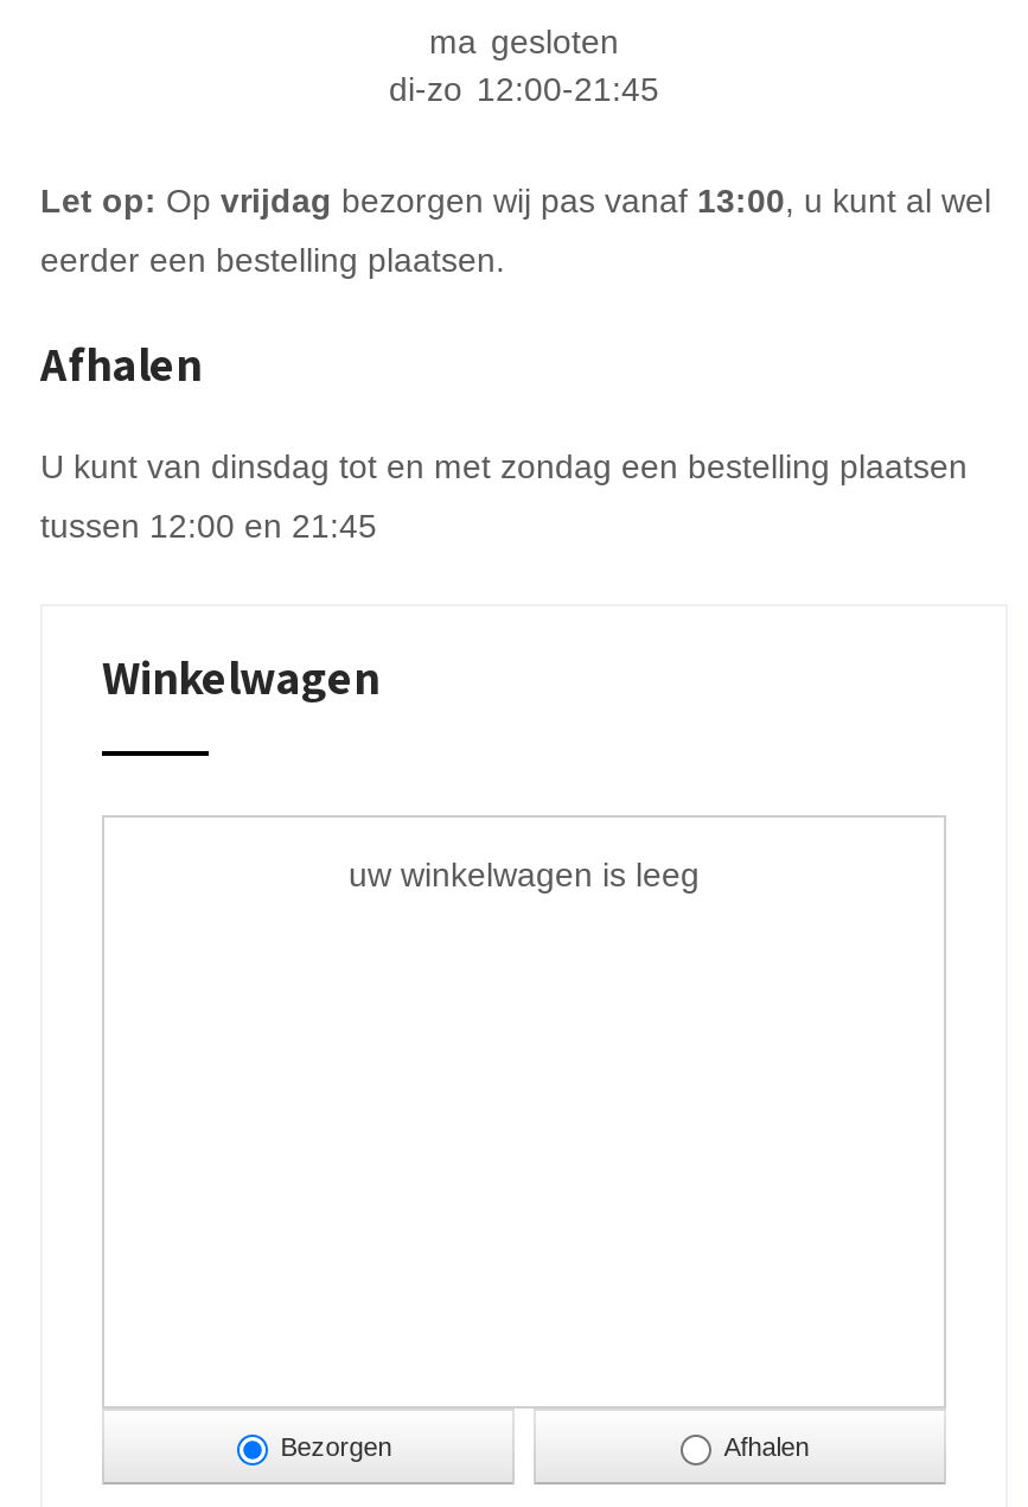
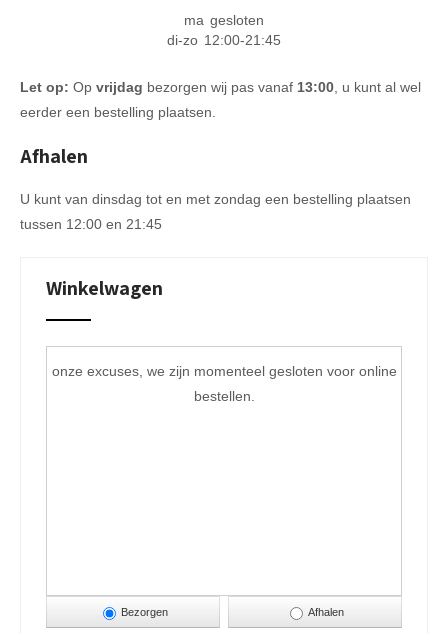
[349,856,700,894] uw winkelwagen is leeg -> [51,363,396,404] onze excuses, we zijn momenteel gesloten voor online | bestellen.

